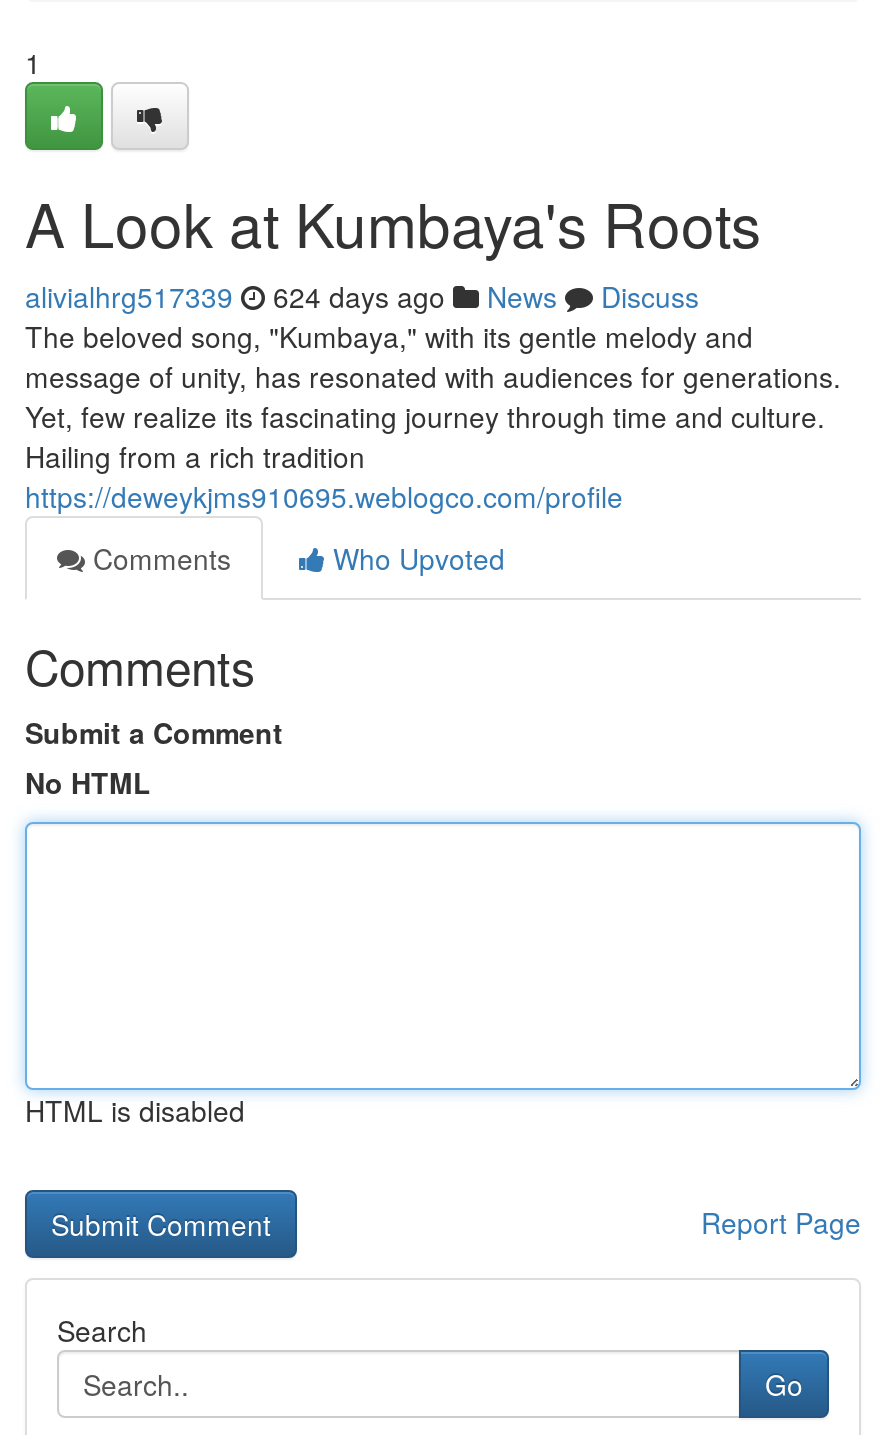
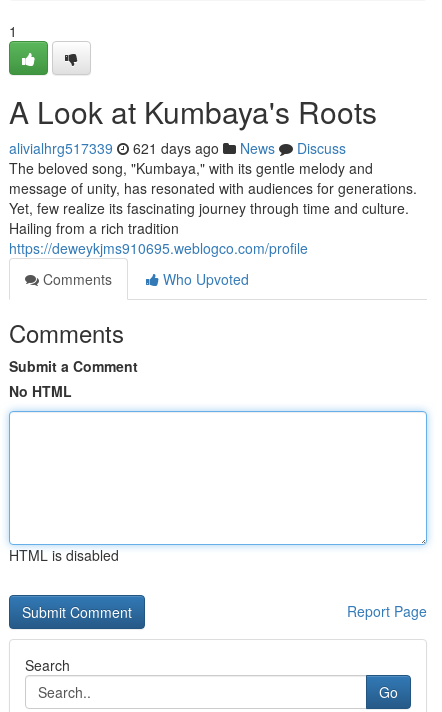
[25,276,699,316] alivialhrg517339 624 days ago News Discuss -> [9,138,346,158] alivialhrg517339 621 days ago News Discuss

